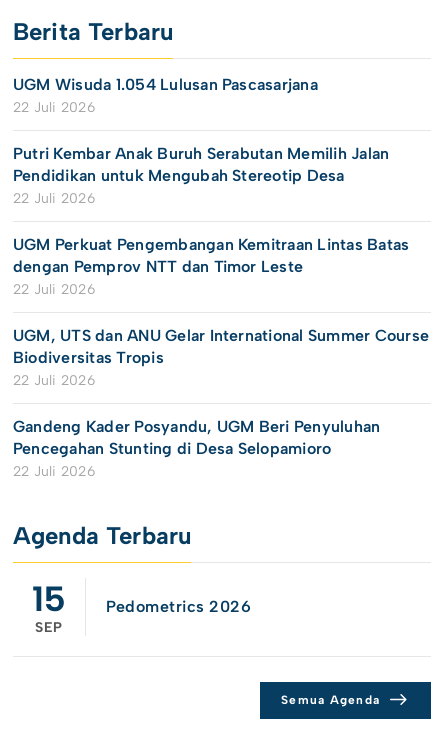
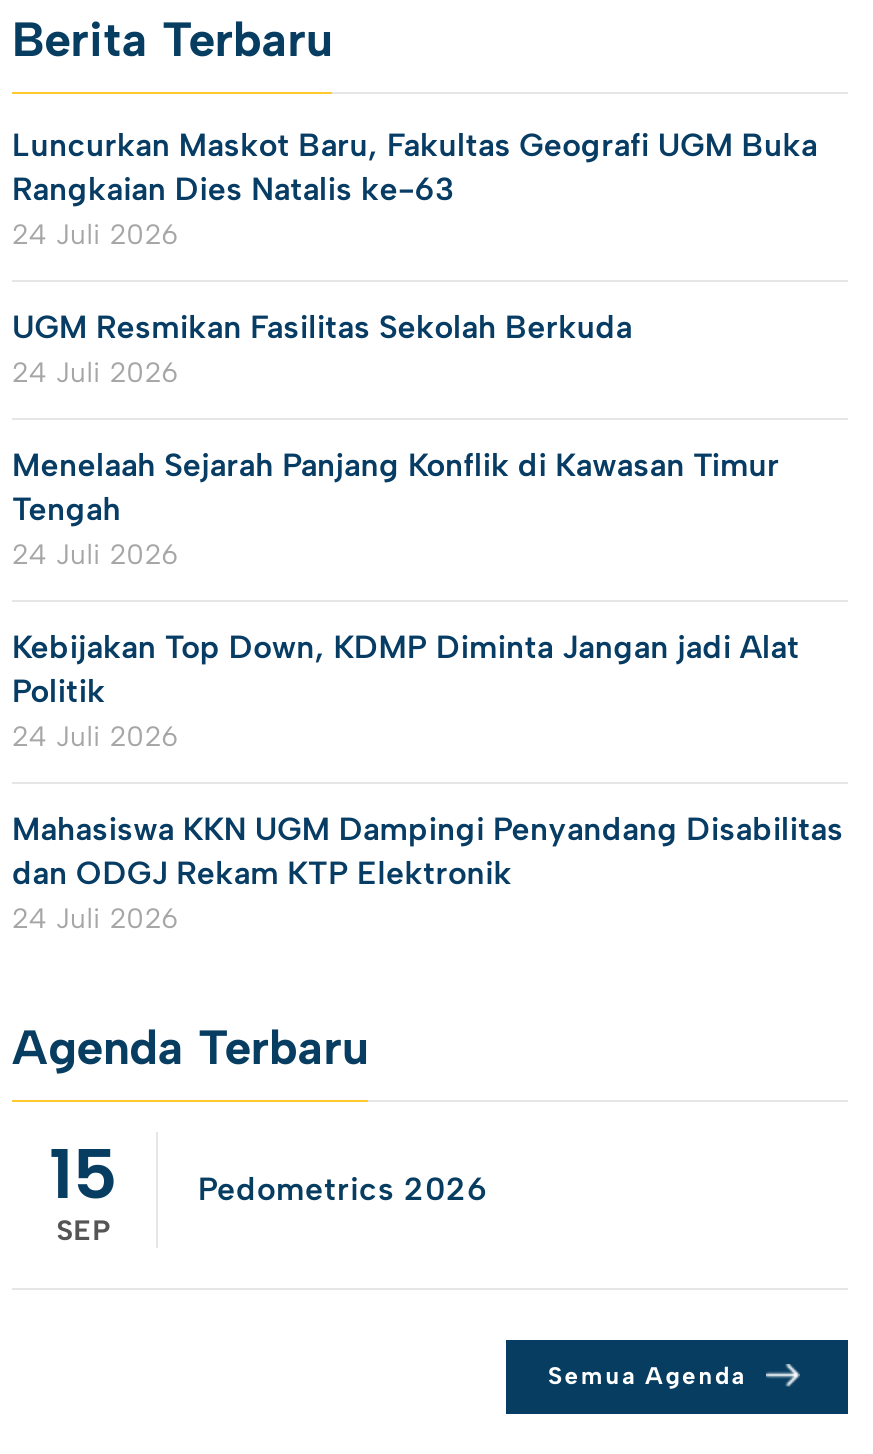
[13,75,318,116] UGM Wisuda 1.054 Lulusan Pascasarjana | 22 Juli 2026 -> [12,126,818,252] Luncurkan Maskot Baru, Fakultas Geografi UGM Buka | Rangkaian Dies Natalis ke-63 | 24 Juli 2026
[13,144,389,207] Putri Kembar Anak Buruh Serabutan Memilih Jalan | Pendidikan untuk Mengubah Stereotip Desa | 22 Juli 2026 -> [12,308,632,390] UGM Resmikan Fasilitas Sekolah Berkuda | 24 Juli 2026
[13,235,409,298] UGM Perkuat Pengembangan Kemitraan Lintas Batas | dengan Pemprov NTT dan Timor Leste | 22 Juli 2026 -> [12,446,780,572] Menelaah Sejarah Panjang Konflik di Kawasan Timur | Tengah | 24 Juli 2026
[13,326,429,389] UGM, UTS dan ANU Gelar International Summer Course | Biodiversitas Tropis | 22 Juli 2026 -> [12,628,800,754] Kebijakan Top Down, KDMP Diminta Jangan jadi Alat | Politik | 24 Juli 2026
[13,417,380,480] Gandeng Kader Posyandu, UGM Beri Penyuluhan | Pencegahan Stunting di Desa Selopamioro | 22 Juli 2026 -> [12,810,844,936] Mahasiswa KKN UGM Dampingi Penyandang Disabilitas | dan ODGJ Rekam KTP Elektronik | 24 Juli 2026

